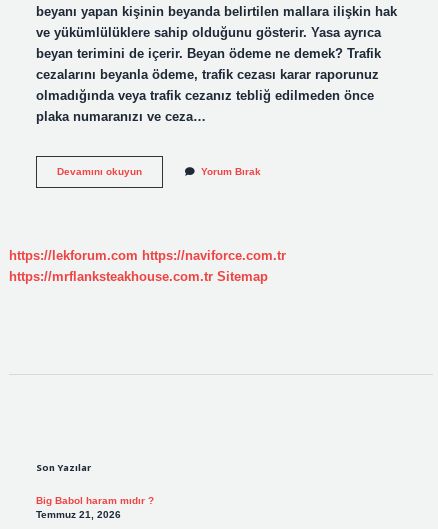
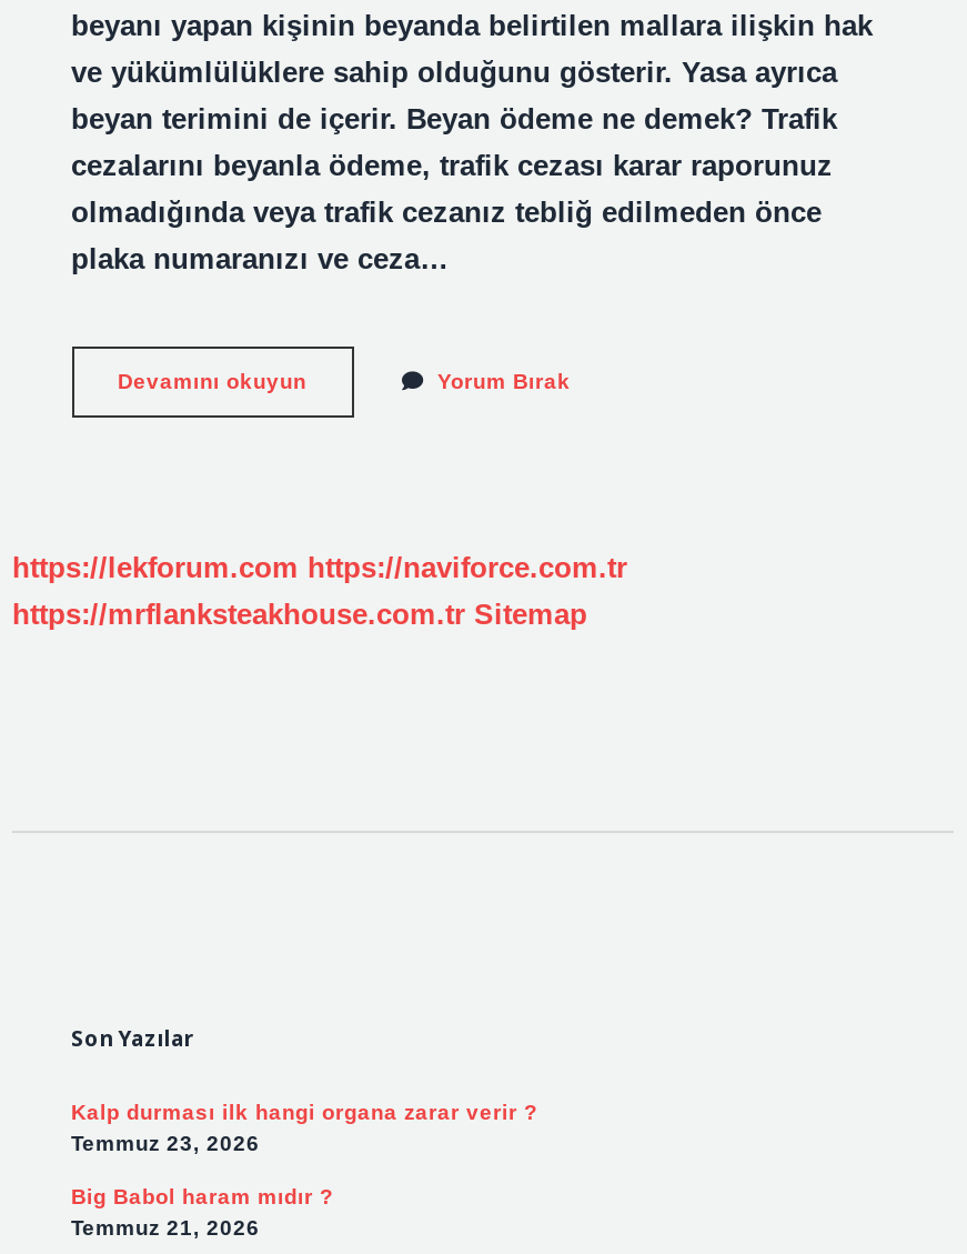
none -> [71,1100,537,1156] Kalp durması ilk hangi organa zarar verir ? | Temmuz 23, 2026

